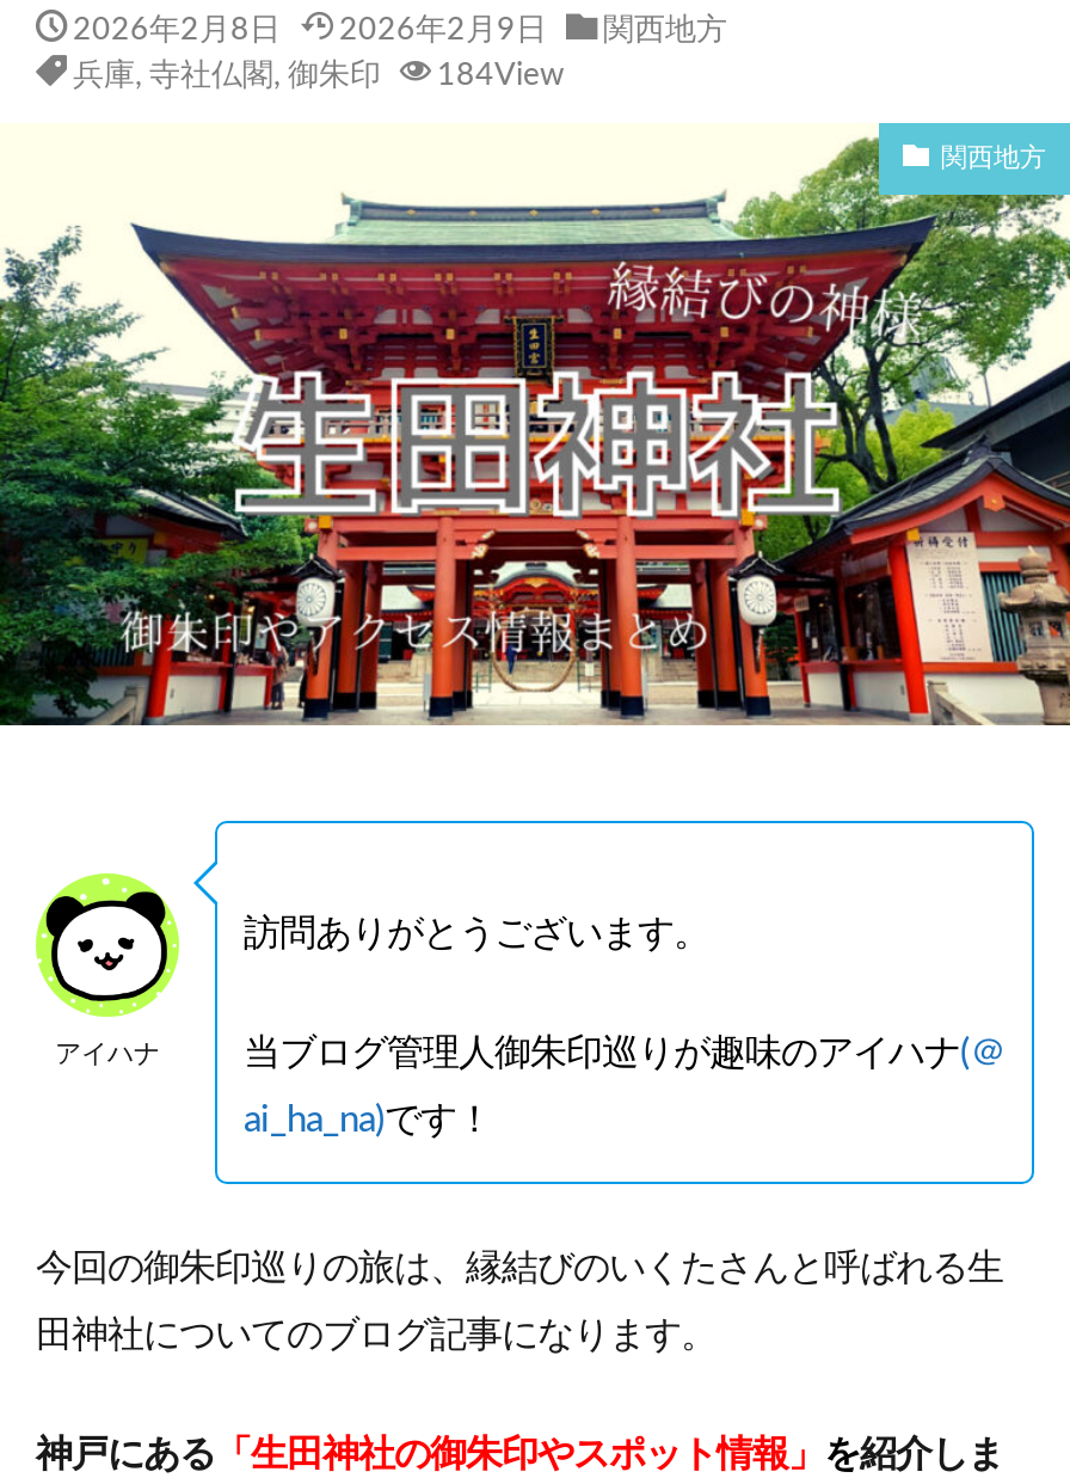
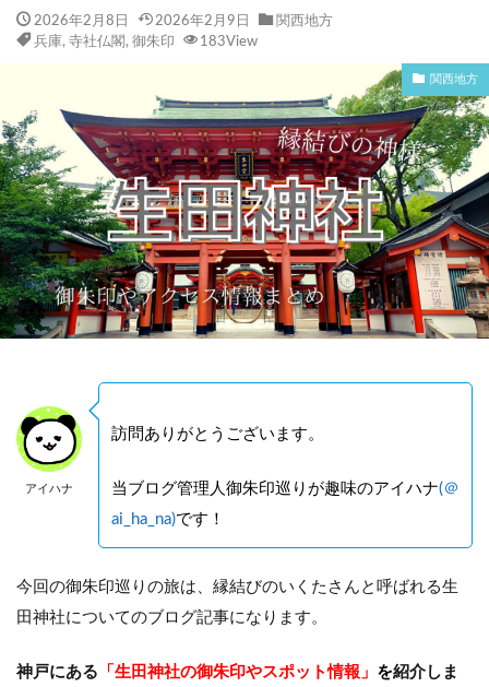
[73,57,564,91] 兵庫,寺社仏閣,御朱印 184View -> [33,33,258,49] 兵庫,寺社仏閣,御朱印 183View

